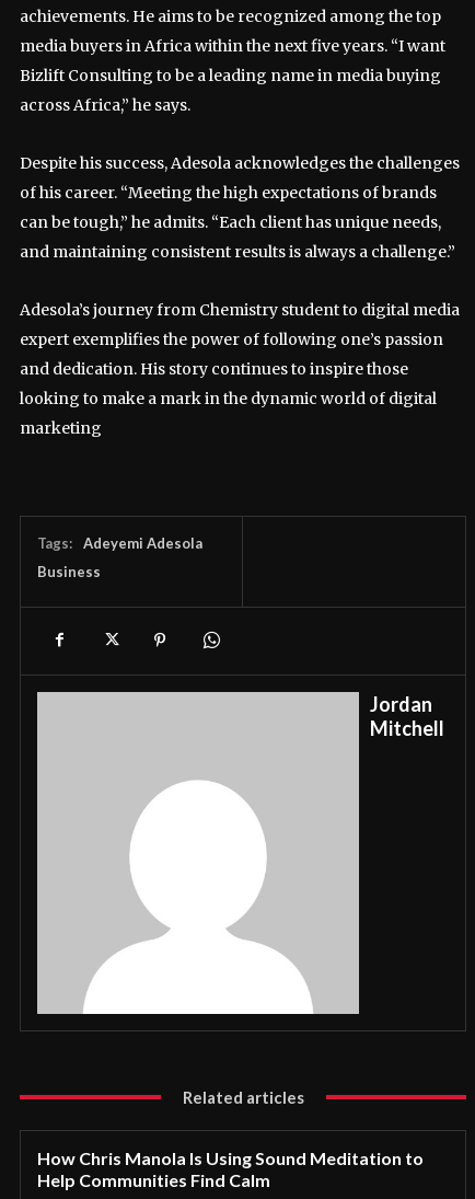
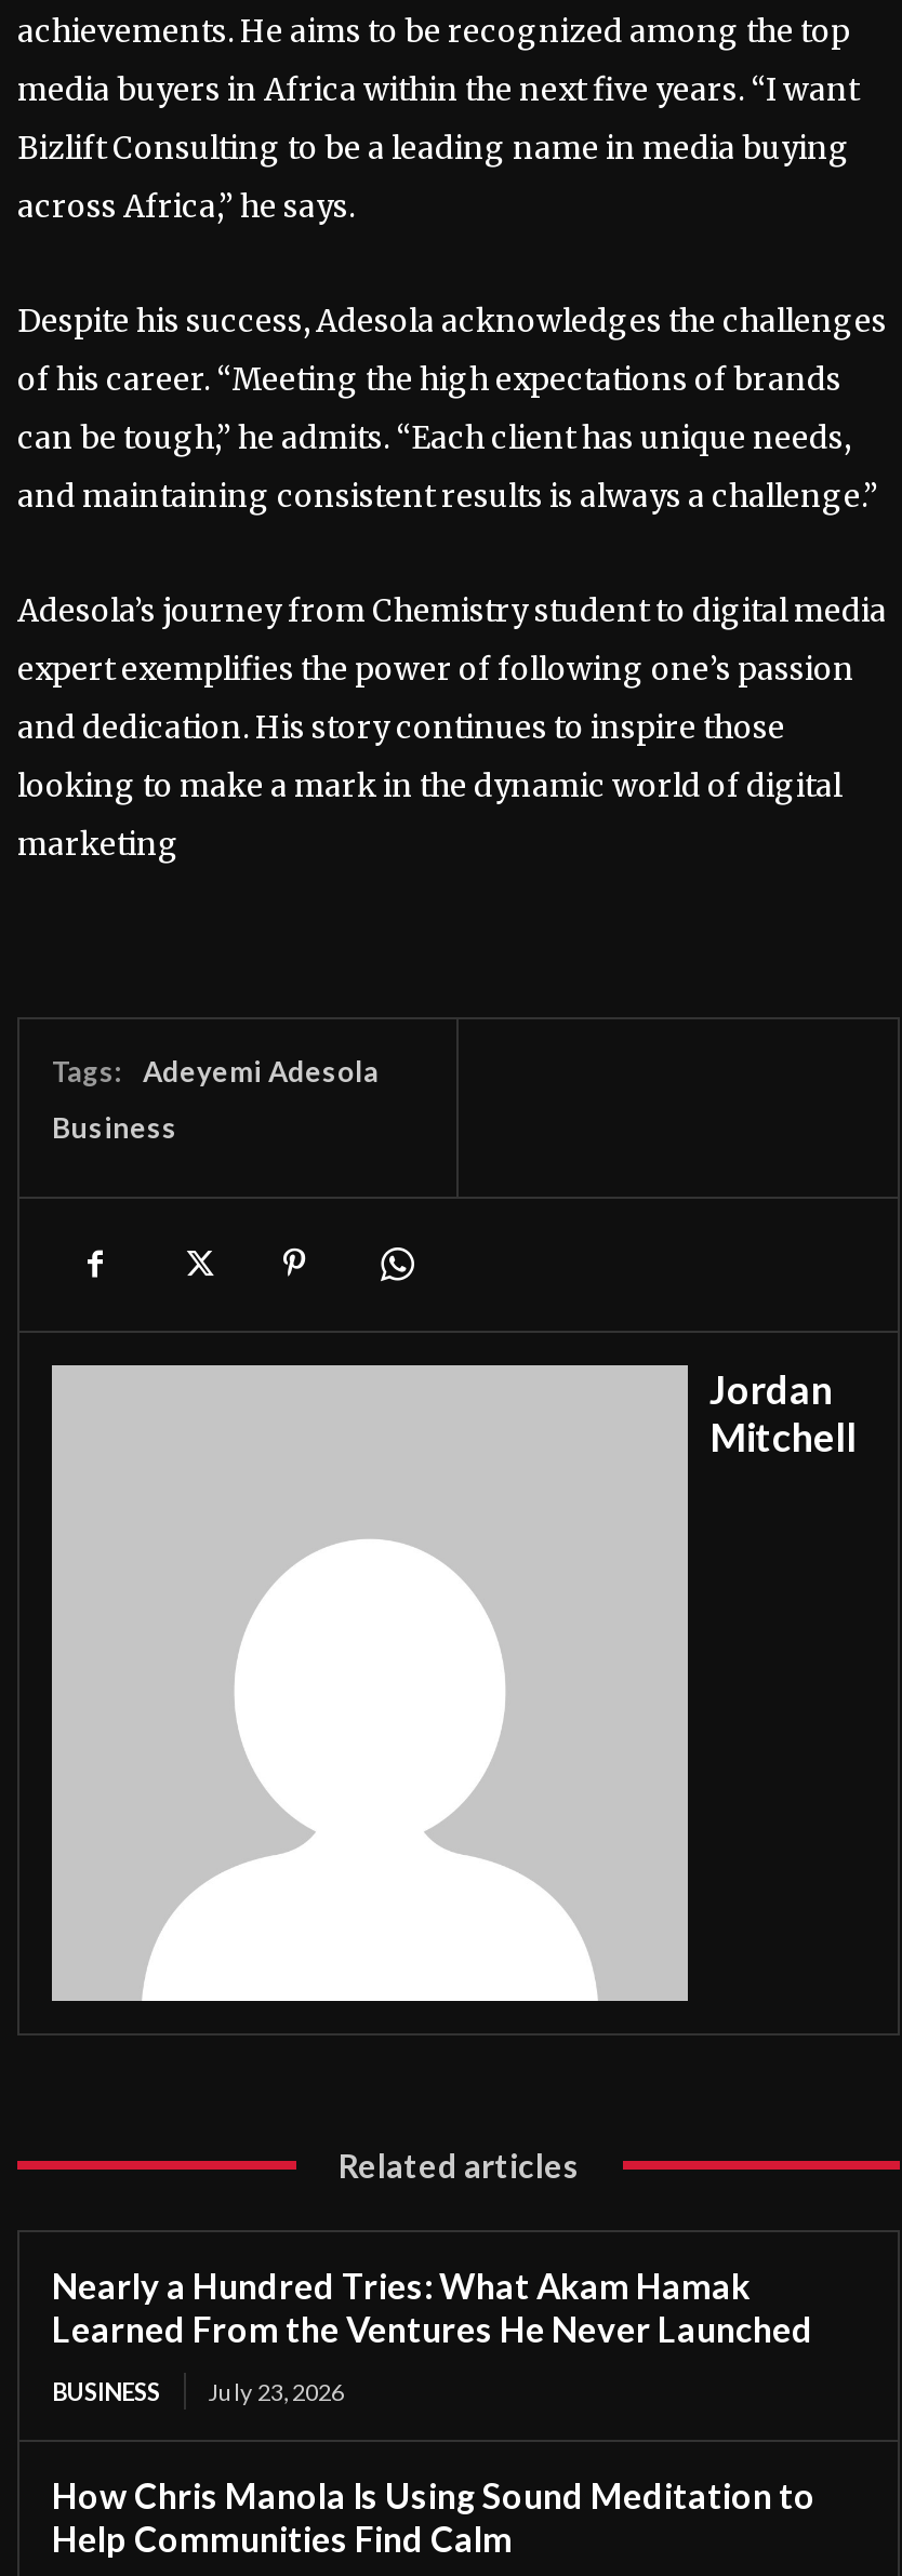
none -> [52,2265,813,2406] Nearly a Hundred Tries: What Akam Hamak | Learned From the Ventures He Never Launched | BUSINESS | July 23, 2026

